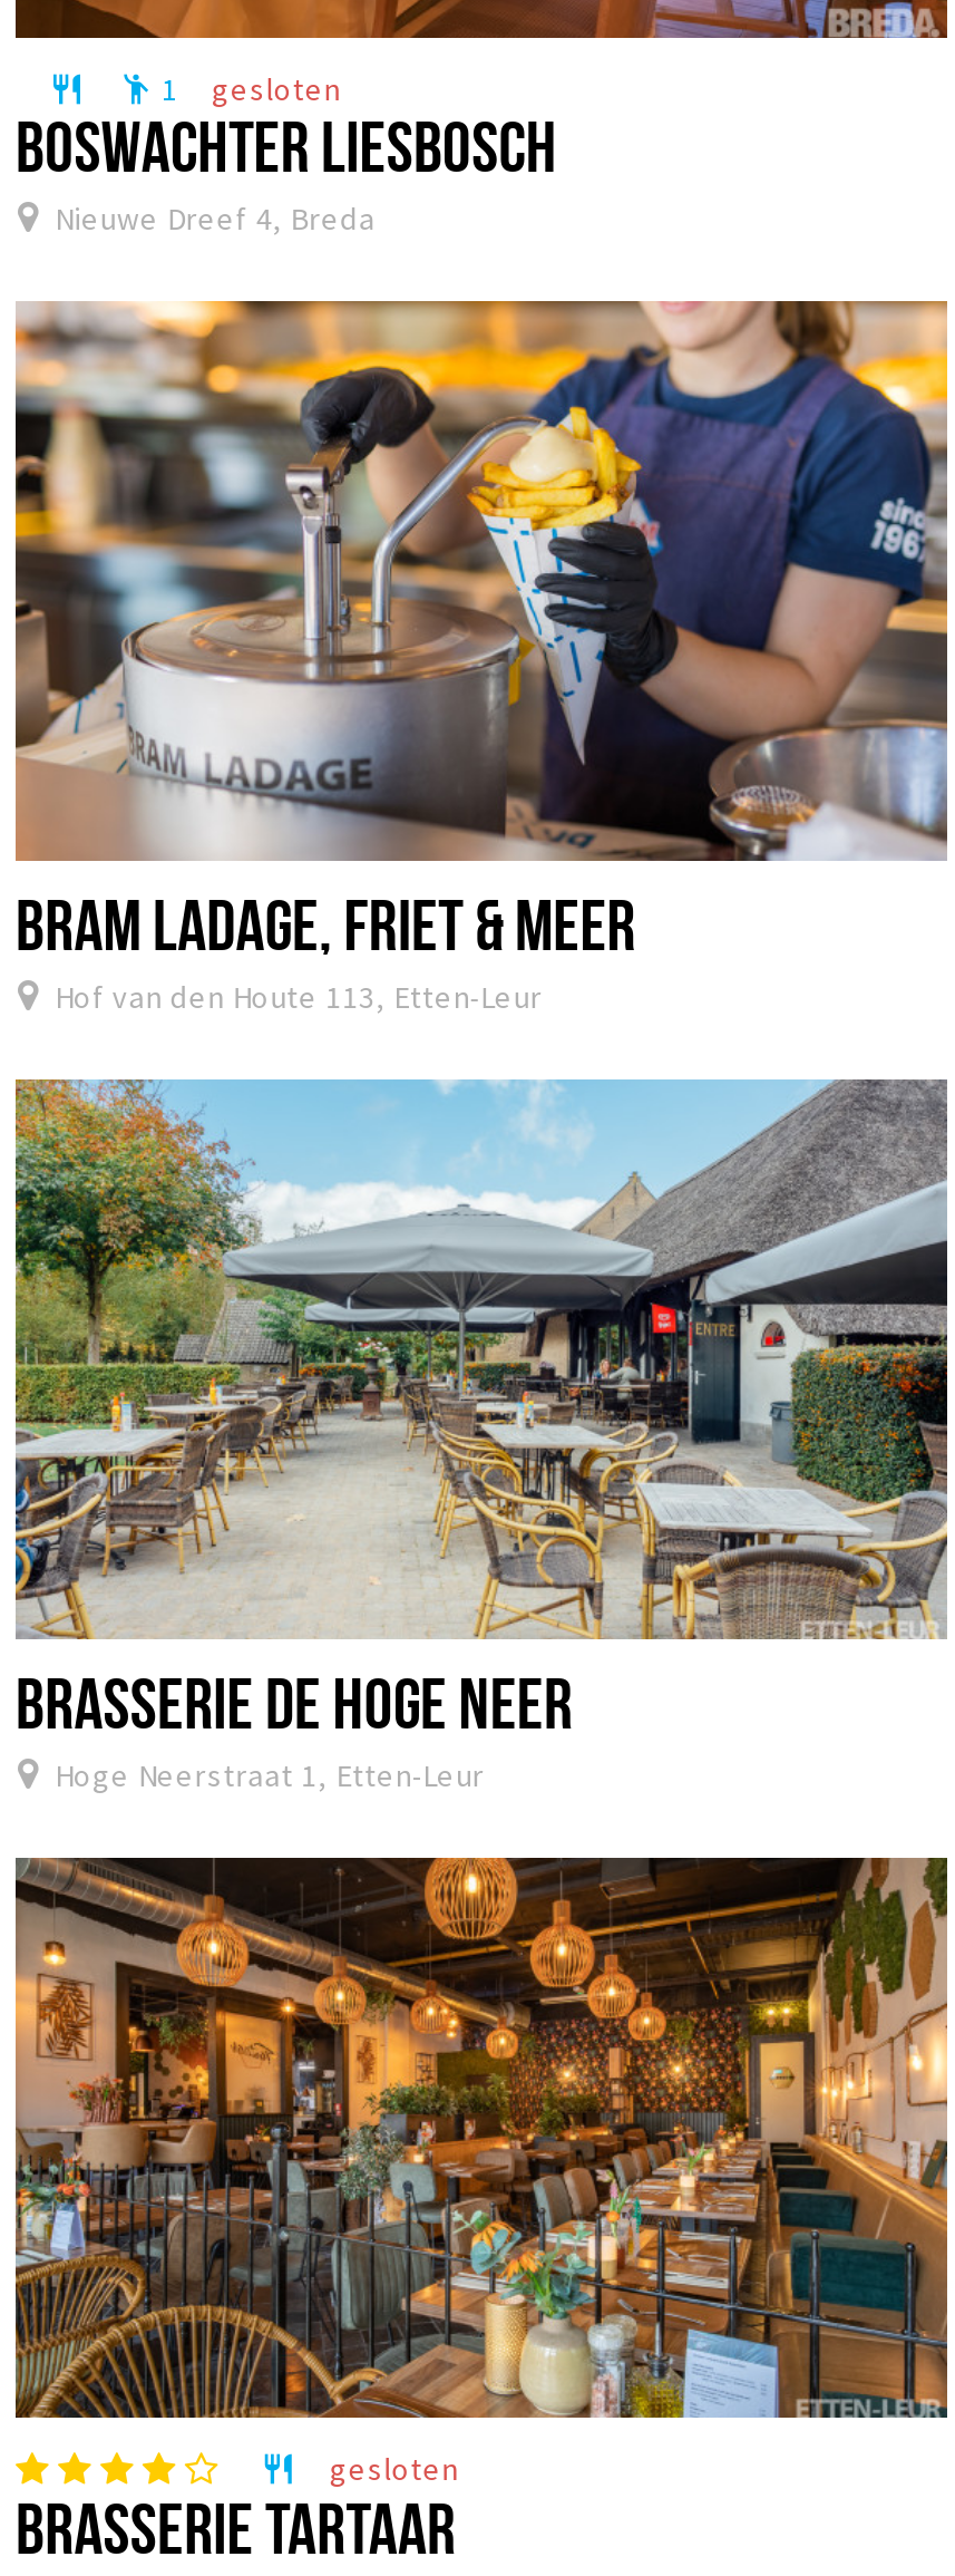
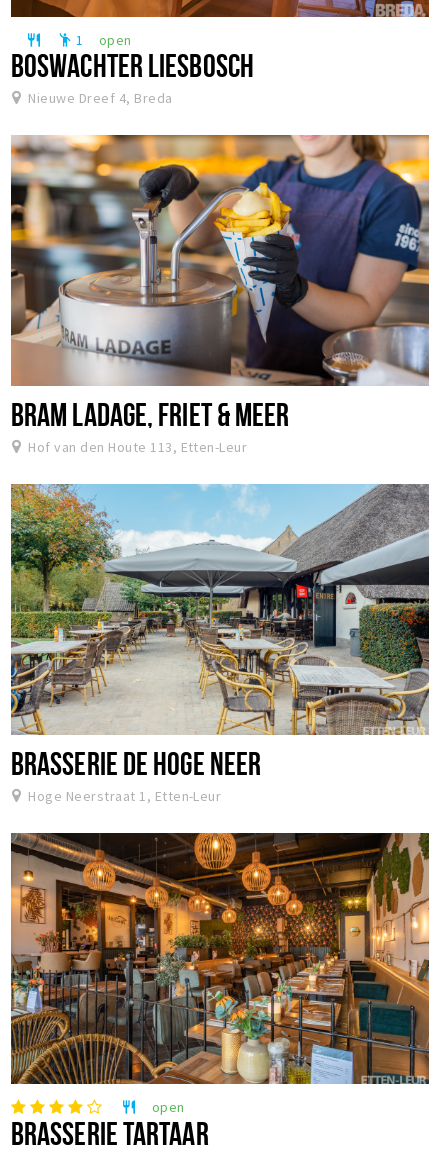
[212,70,341,110] gesloten -> [99,31,132,49] open
[329,2448,458,2489] gesloten -> [152,1098,185,1116] open

